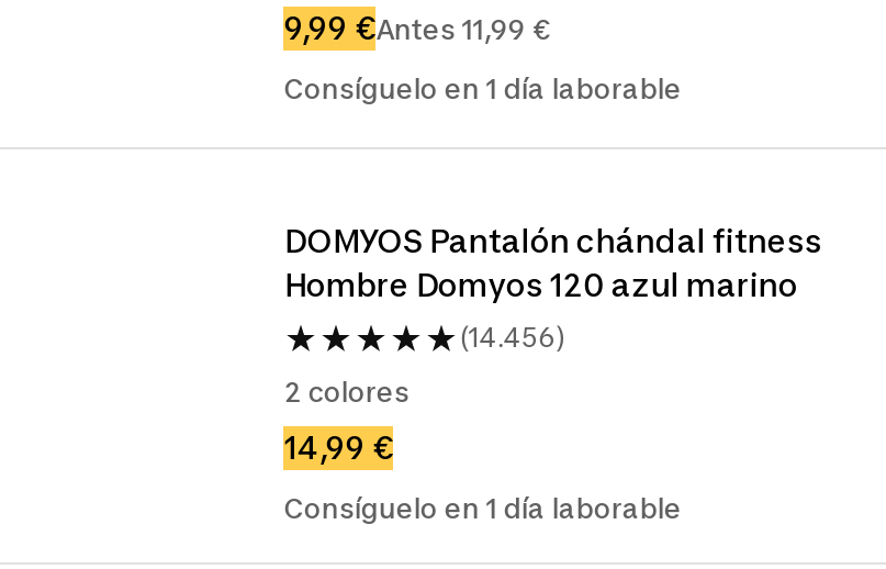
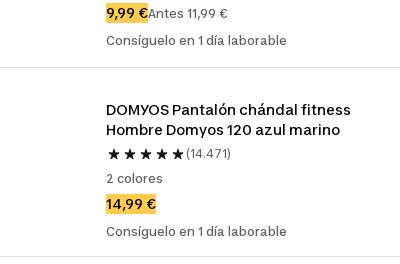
[460,321,565,354] (14.456) -> [186,146,231,161] (14.471)

